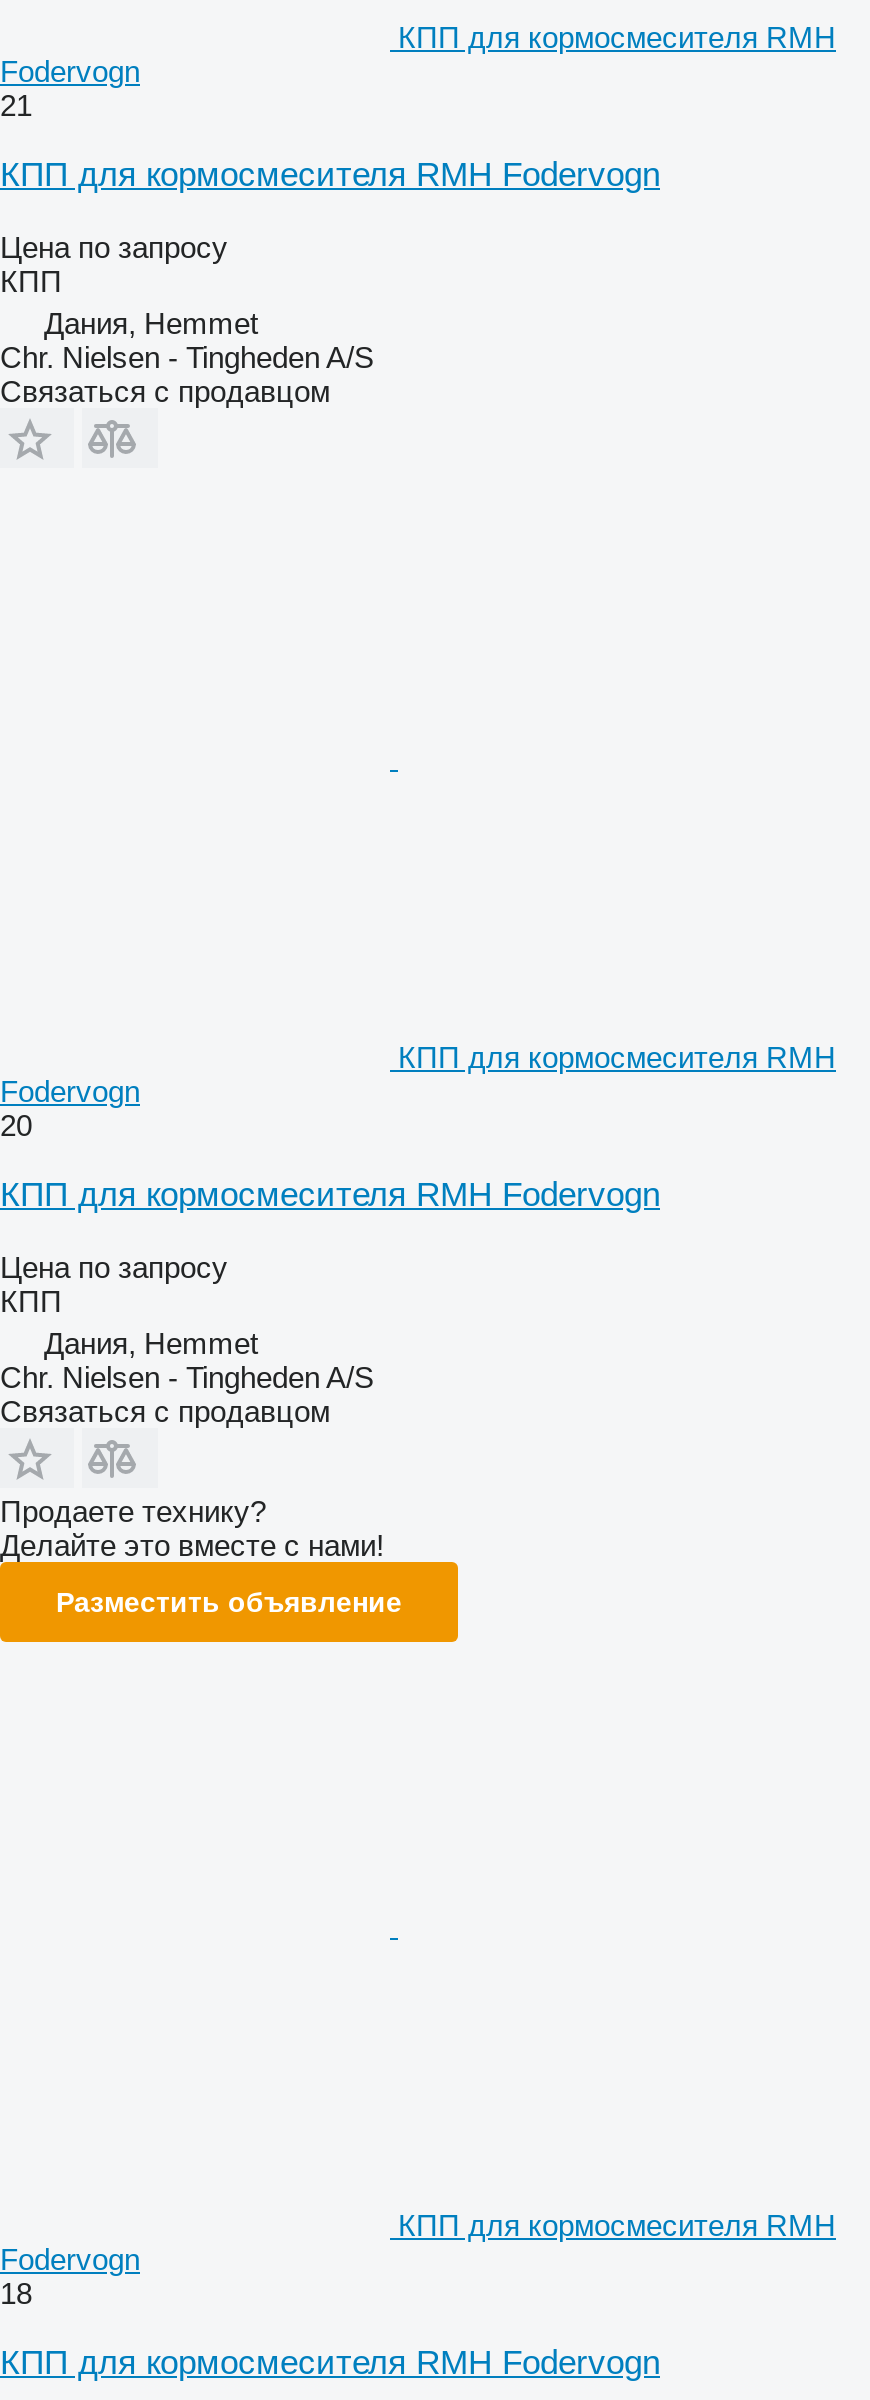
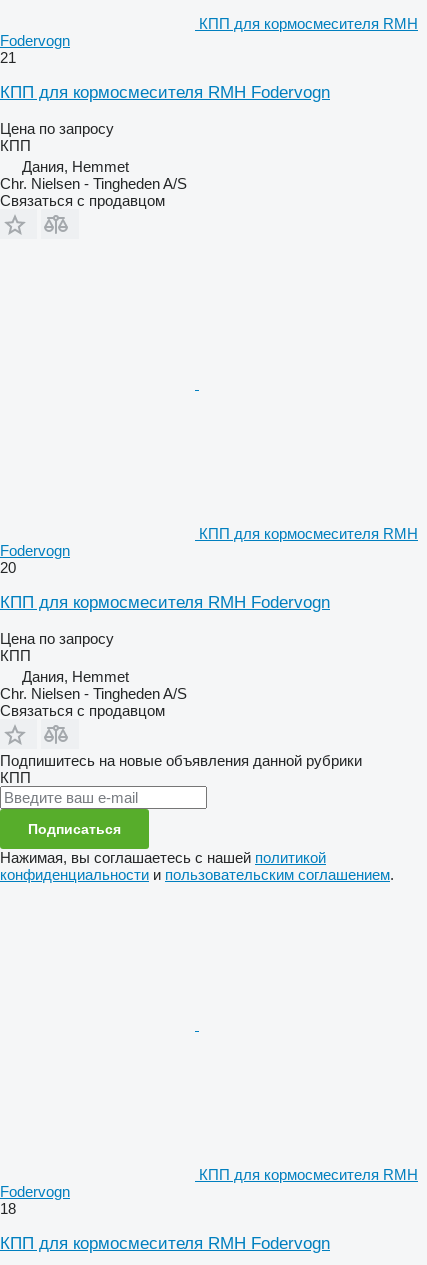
[0,1495,402,1619] Продаете технику? | Делайте это вместе с нами! | Разместить объявление -> [0,752,394,883] Подпишитесь на новые объявления данной рубрики | КПП | Подписаться | Нажимая, вы соглашаетесь с нашей политикой | конфиденциальности и пользовательским соглашением.

